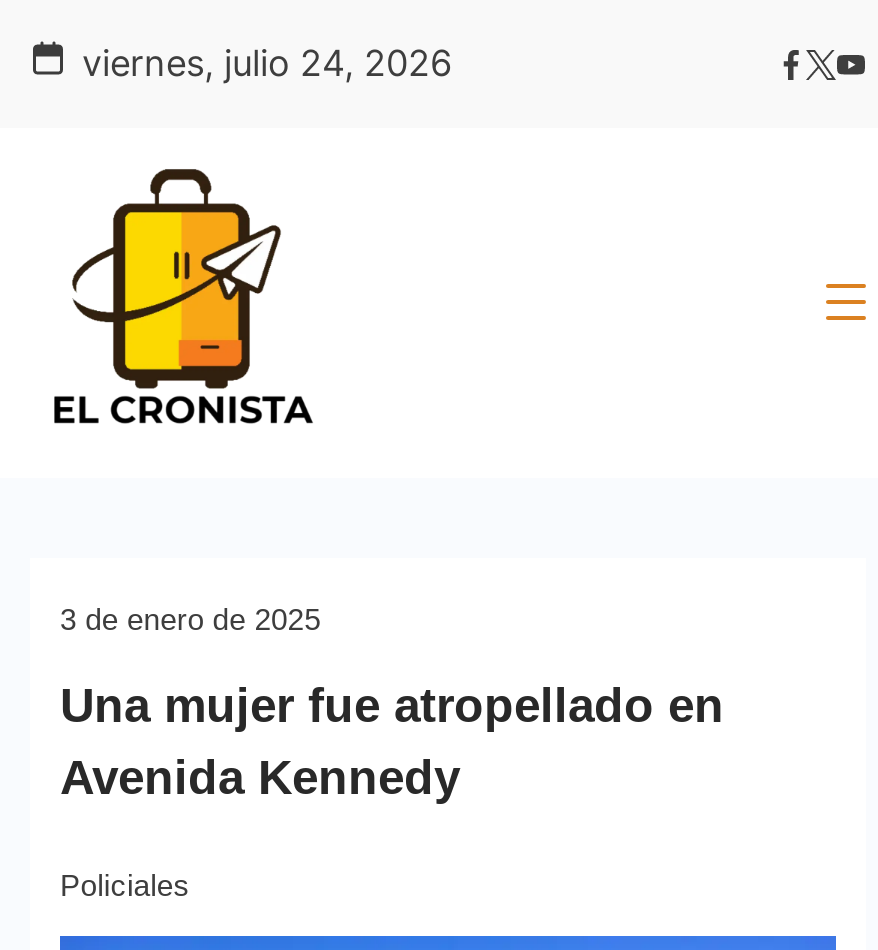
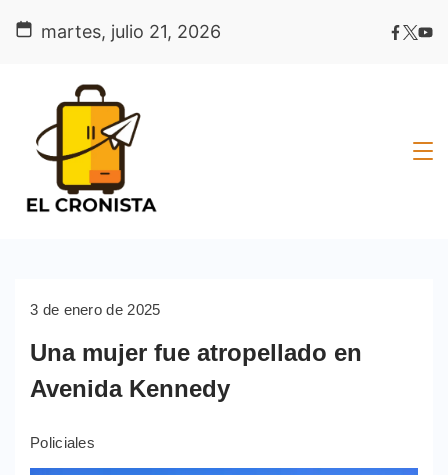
[82,42,452,84] viernes, julio 24, 2026 -> [41,21,221,42] martes, julio 21, 2026

